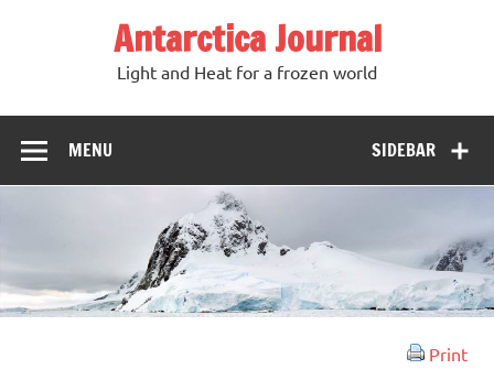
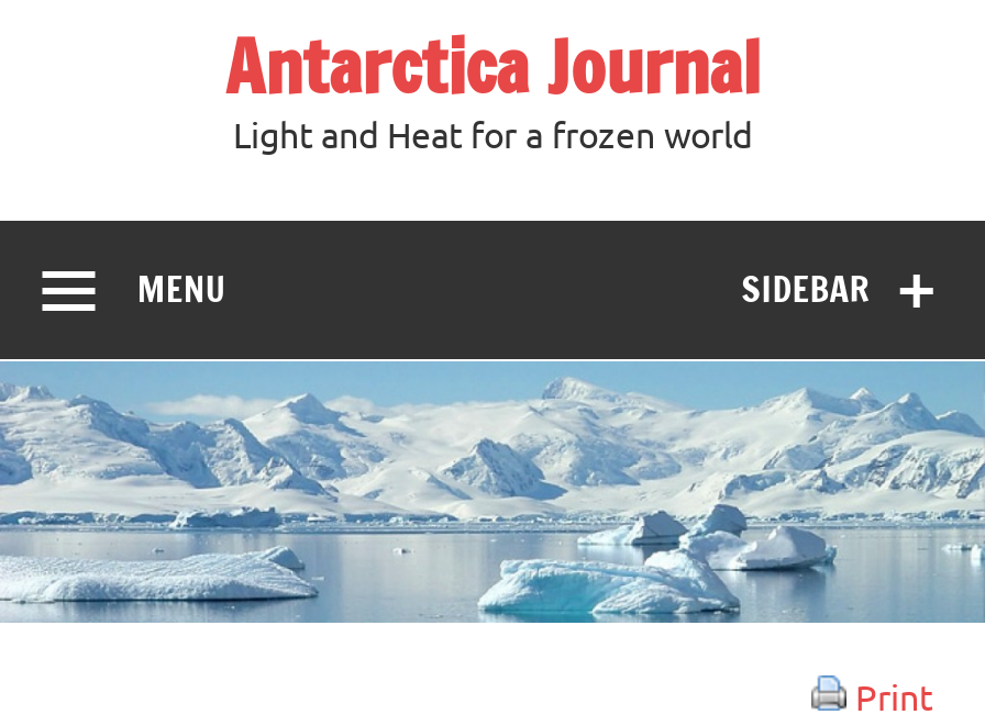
[3,185,491,317] [image] -> [7,359,978,625] [image]

